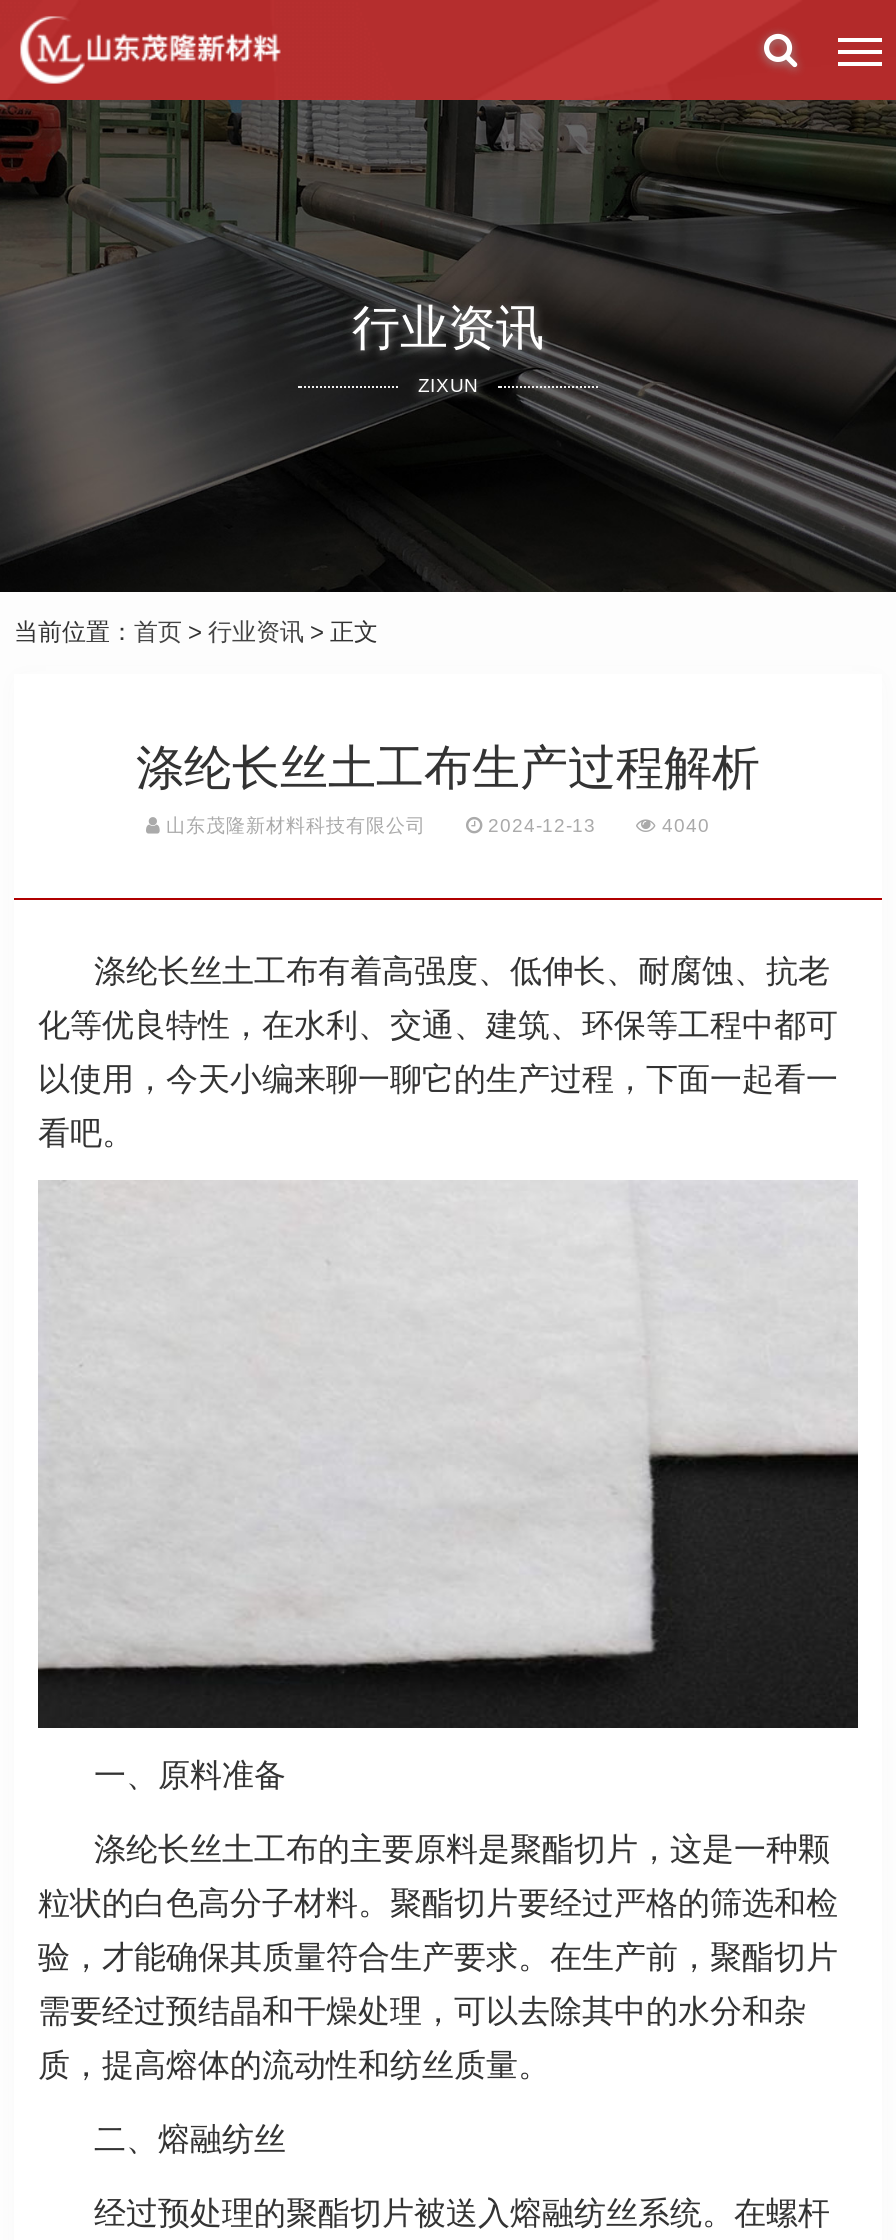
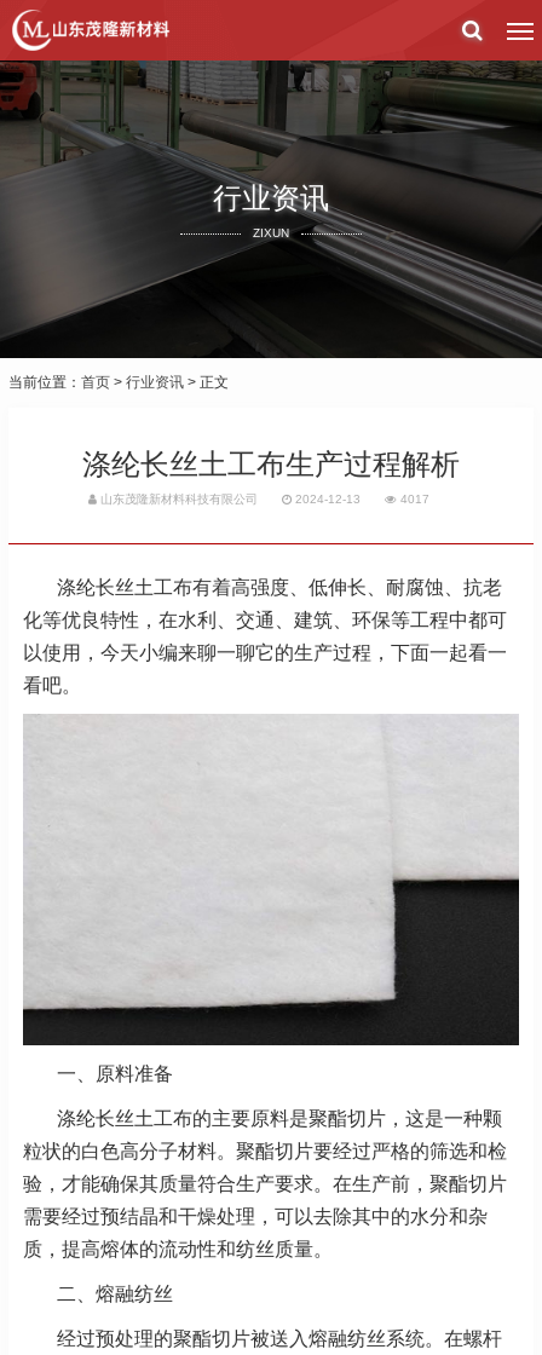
[656,815,710,837] 4040 -> [397,493,429,506] 4017

